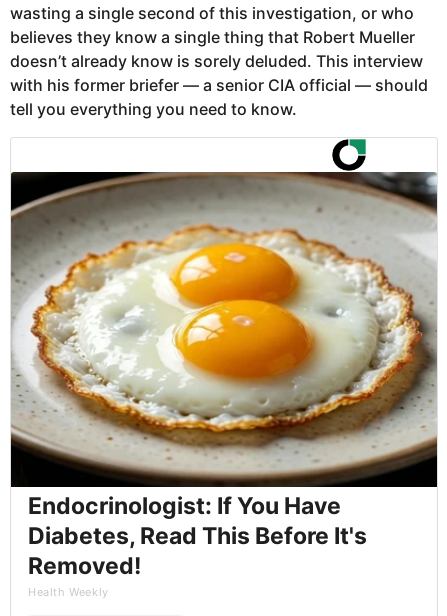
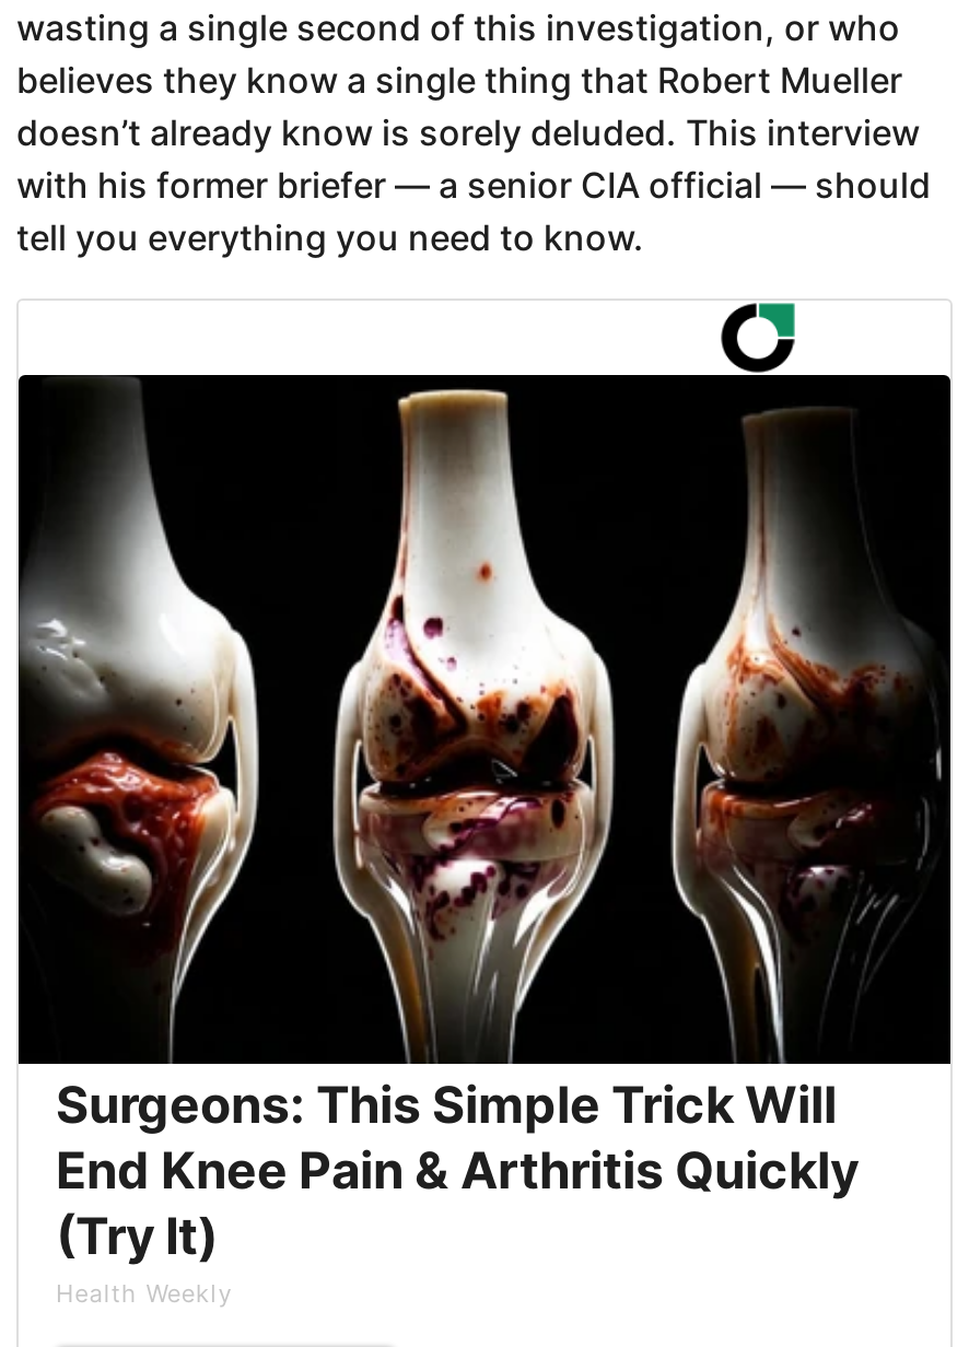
[10,164,438,580] [image] | Endocrinologist: If You Have | Diabetes, Read This Before It's | Removed! -> [16,359,953,1269] [image] | Surgeons: This Simple Trick Will | End Knee Pain & Arthritis Quickly | (Try It)

